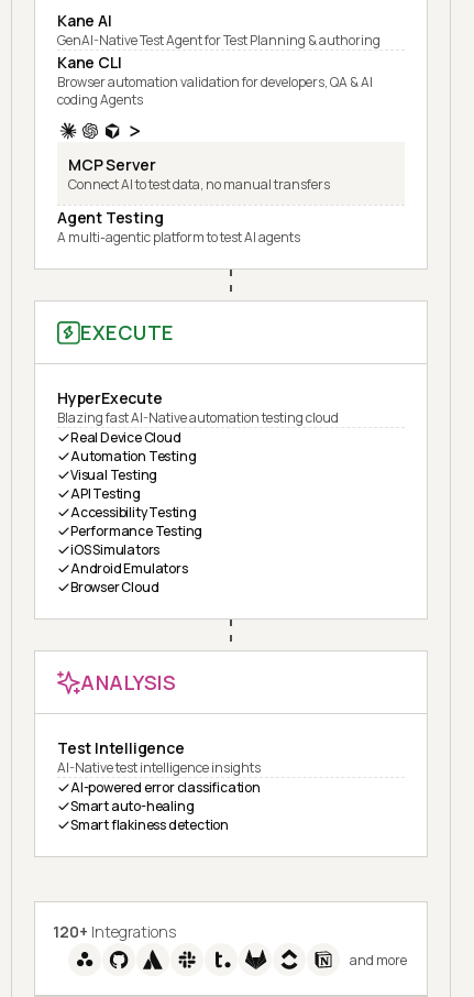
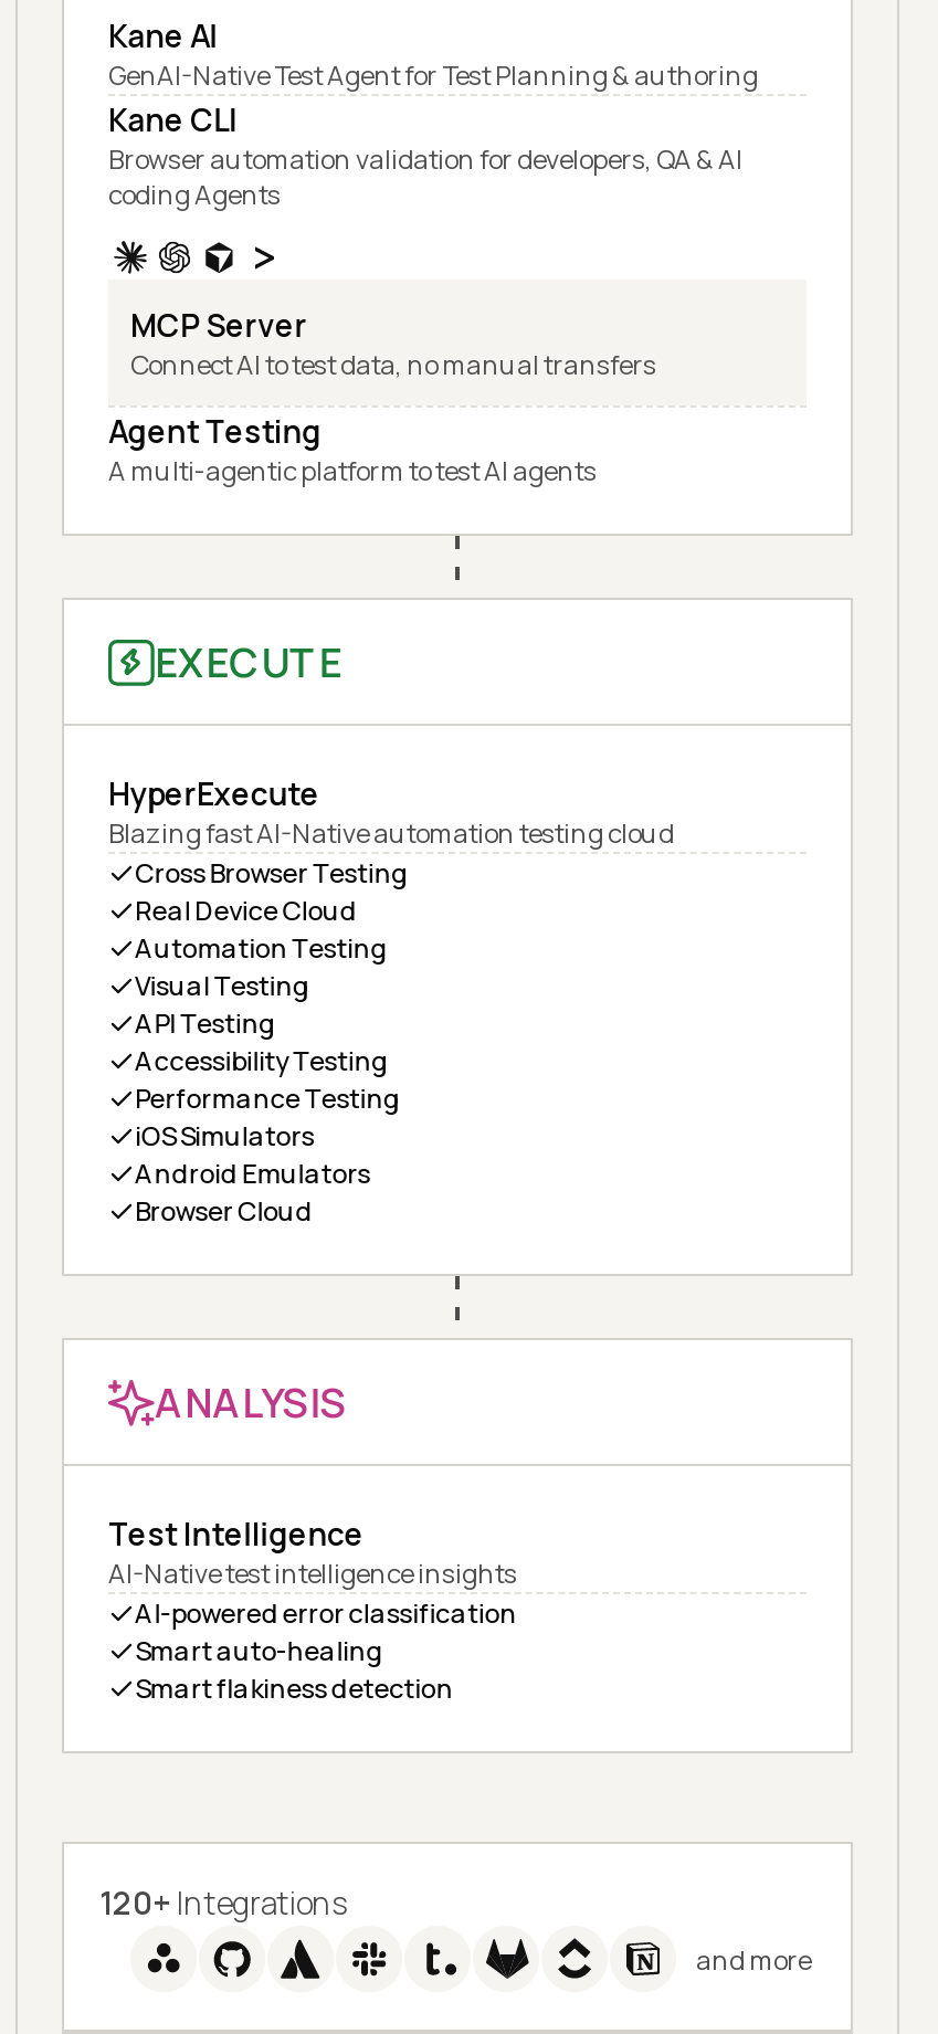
none -> [135,854,408,892] Cross Browser Testing

